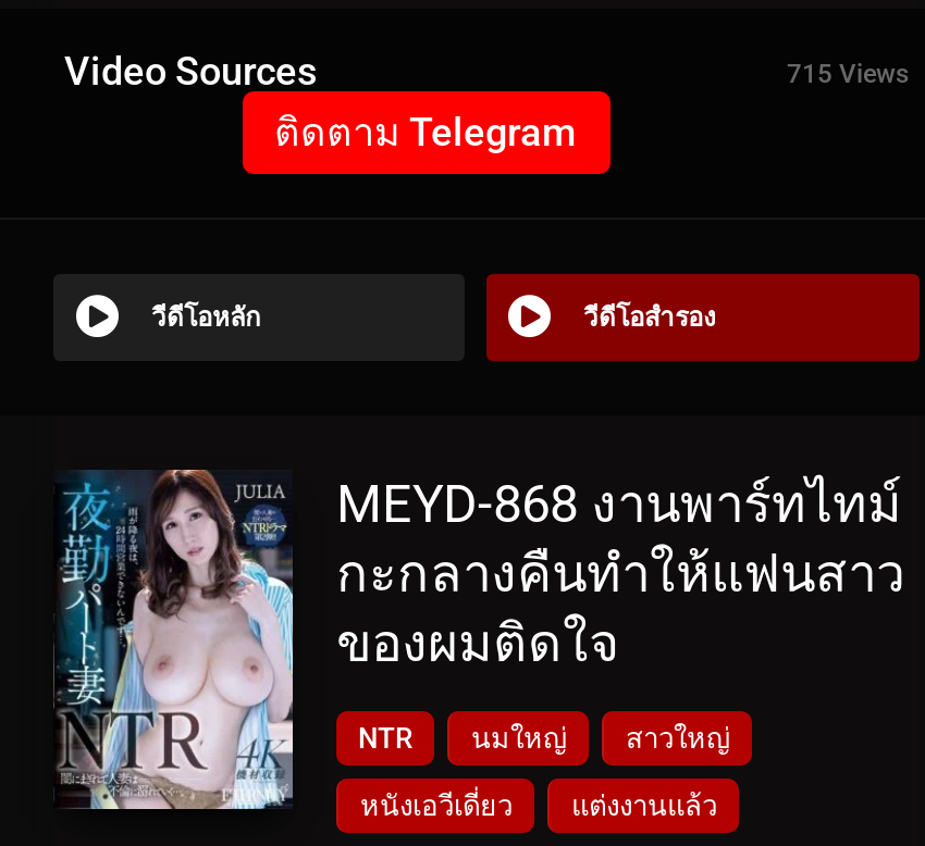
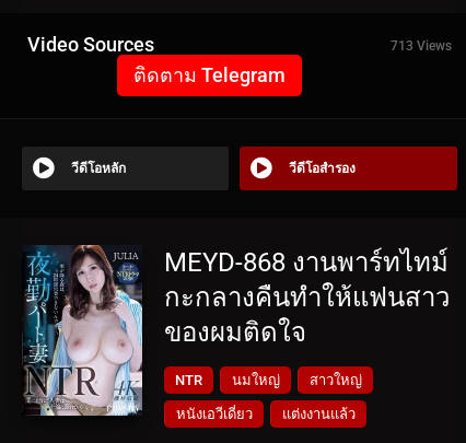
[787,59,909,89] 715 Views -> [391,38,452,54] 713 Views

